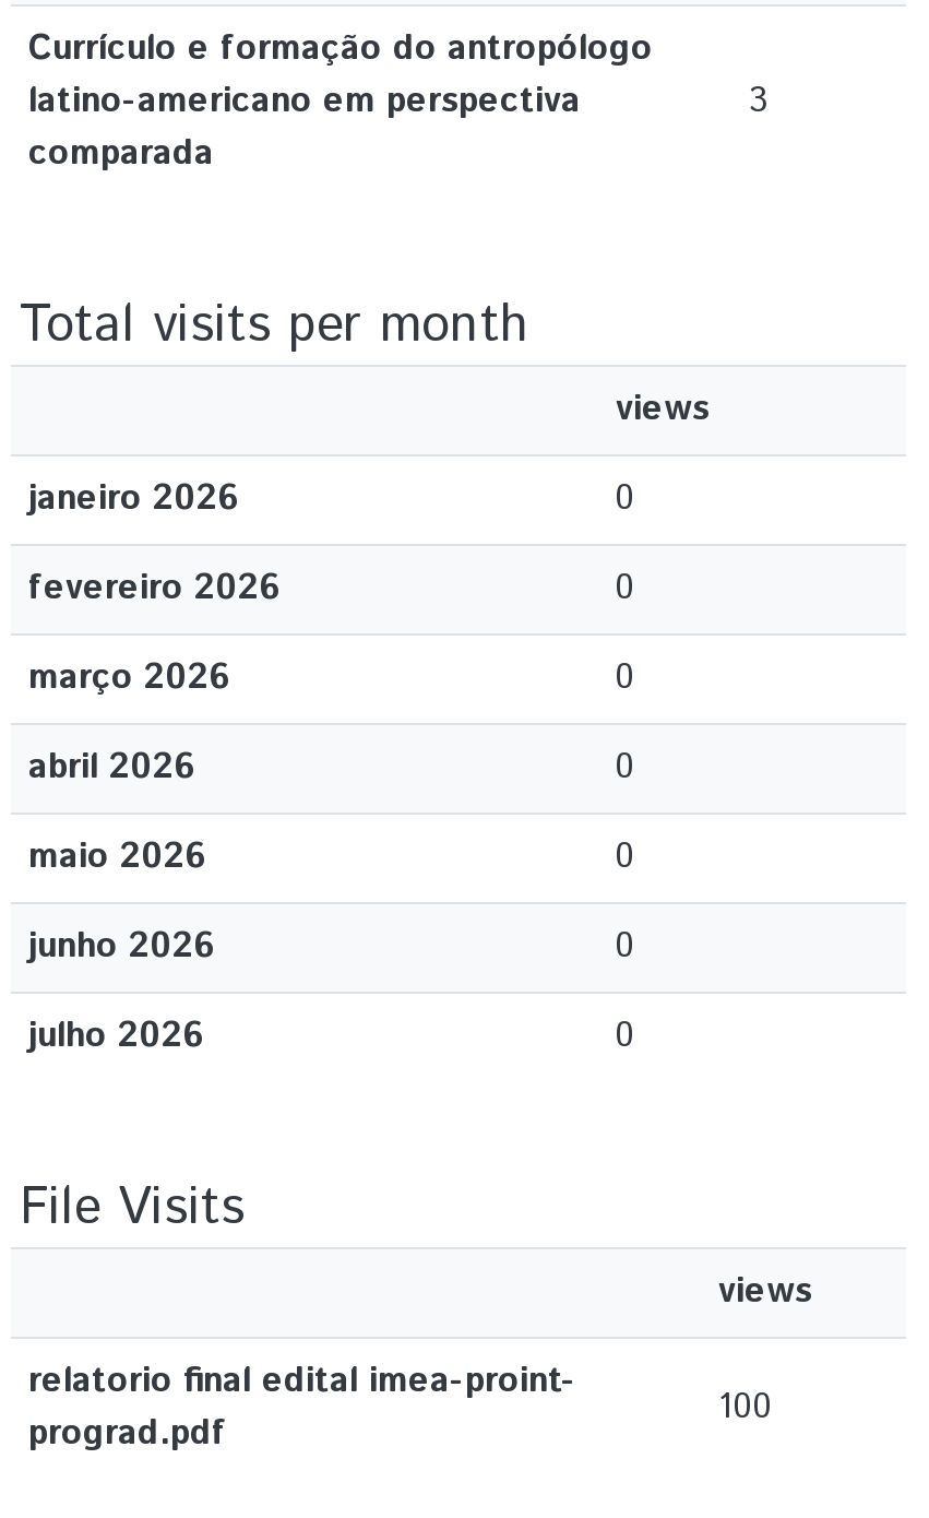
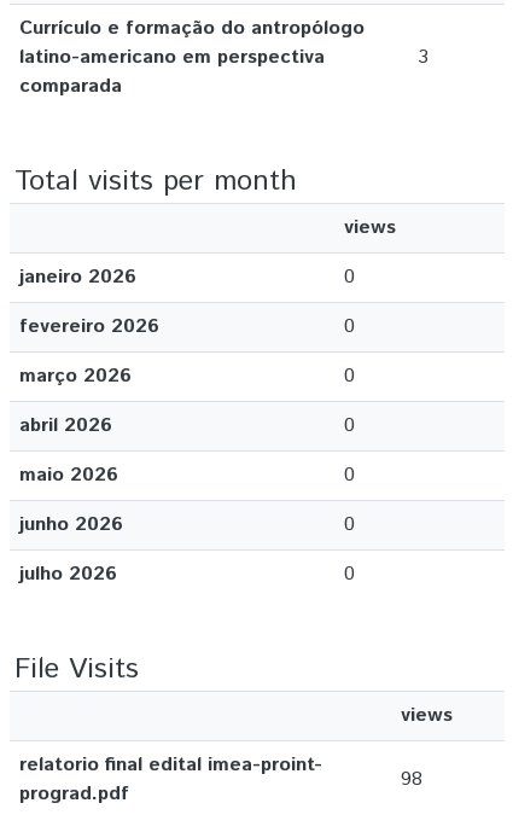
[718,1383,773,1433] 100 -> [401,766,422,793] 98

